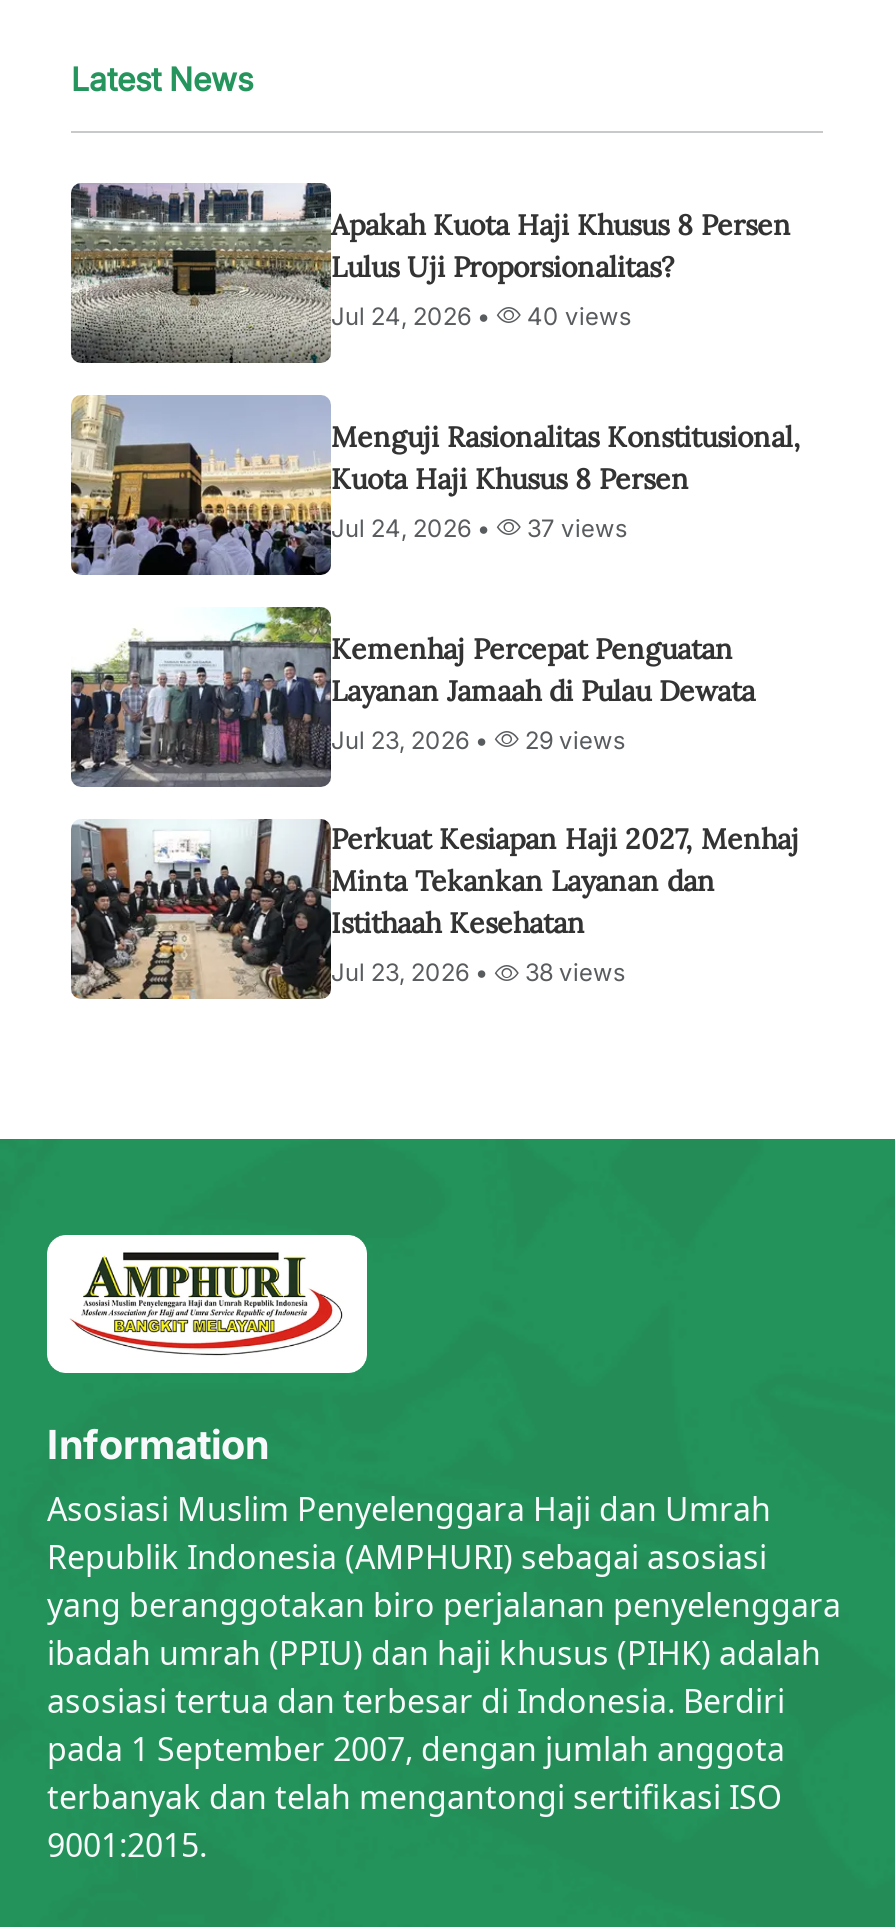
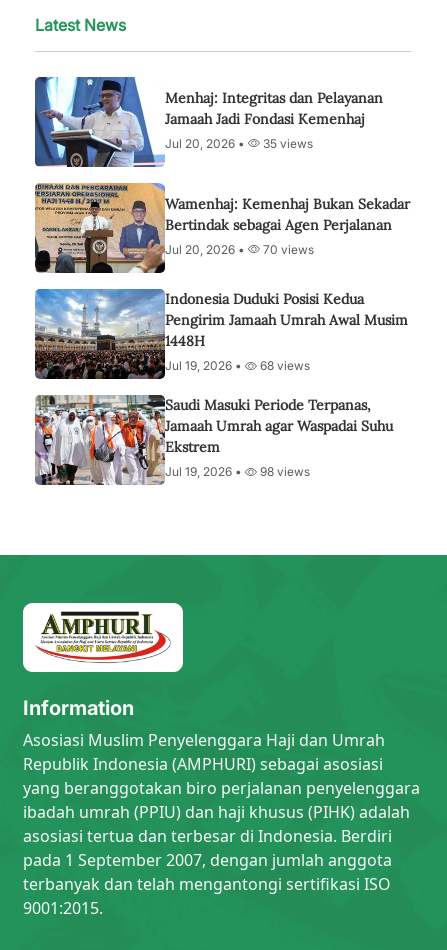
[69,181,791,365] [image] | Apakah Kuota Haji Khusus 8 Persen | Lulus Uji Proporsionalitas? | Jul 24, 2026 • | 40 views -> [34,76,383,167] [image] | Menhaj: Integritas dan Pelayanan | Jamaah Jadi Fondasi Kemenhaj | Jul 20, 2026 • | 35 views
[69,393,801,577] [image] | Menguji Rasionalitas Konstitusional, | Kuota Haji Khusus 8 Persen | Jul 24, 2026 • | 37 views -> [34,182,410,274] [image] | Wamenhaj: Kemenhaj Bukan Sekadar | Bertindak sebagai Agen Perjalanan | Jul 20, 2026 • | 70 views
[69,605,755,789] [image] | Kemenhaj Percepat Penguatan | Layanan Jamaah di Pulau Dewata | Jul 23, 2026 • | 29 views -> [34,288,408,380] [image] | Indonesia Duduki Posisi Kedua | Pengirim Jamaah Umrah Awal Musim | 1448H | Jul 19, 2026 • | 68 views
[69,819,799,1001] [image] | Perkuat Kesiapan Haji 2027, Menhaj | Minta Tekankan Layanan dan | Istithaah Kesehatan | Jul 23, 2026 • | 38 views -> [34,394,393,486] [image] | Saudi Masuki Periode Terpanas, | Jamaah Umrah agar Waspadai Suhu | Ekstrem | Jul 19, 2026 • | 98 views

